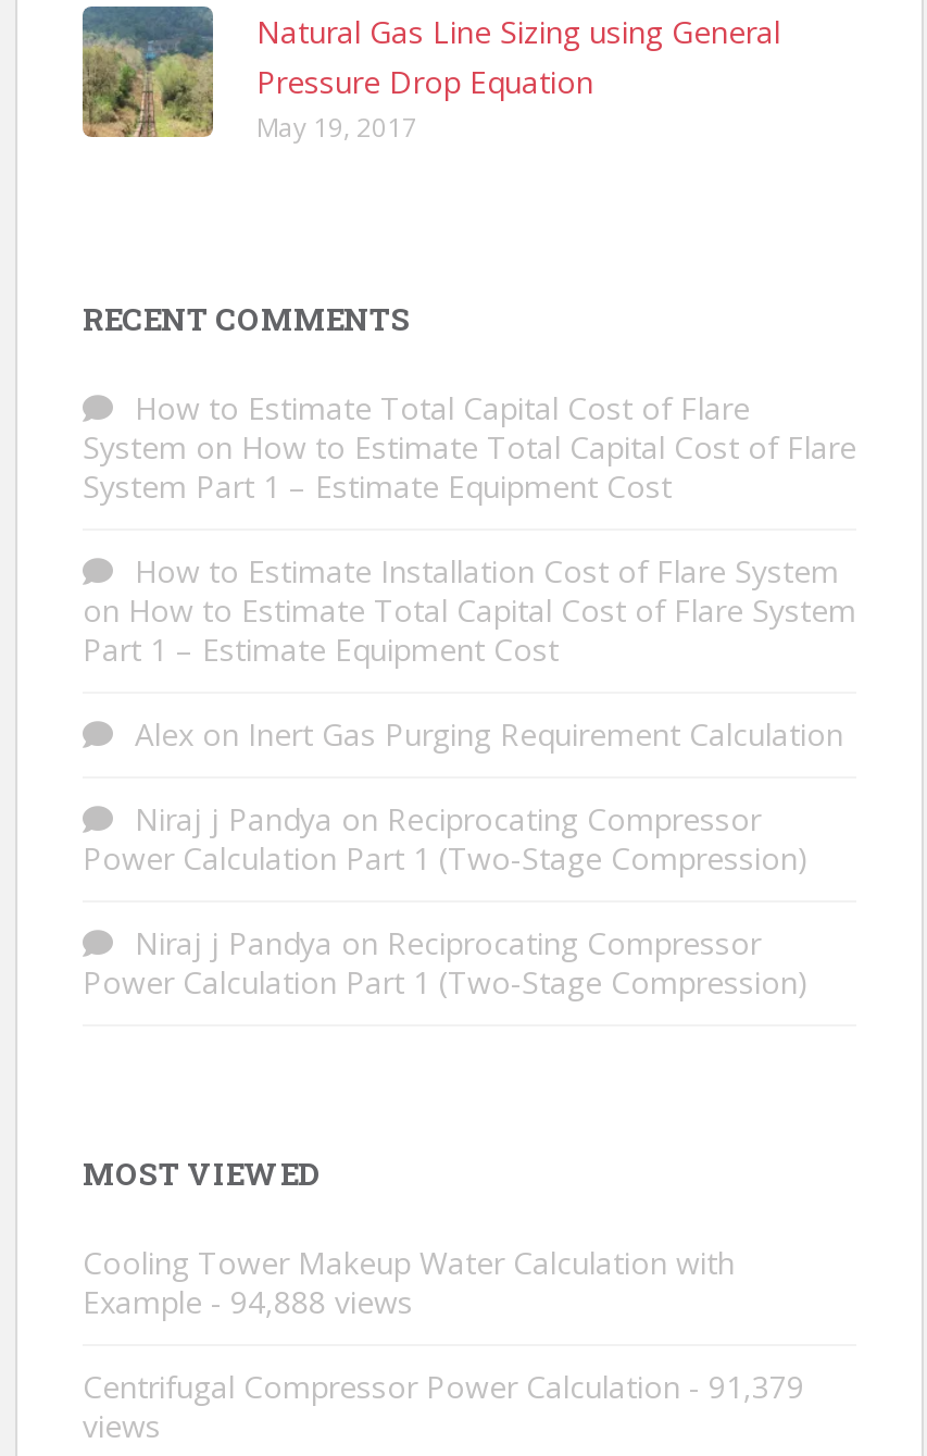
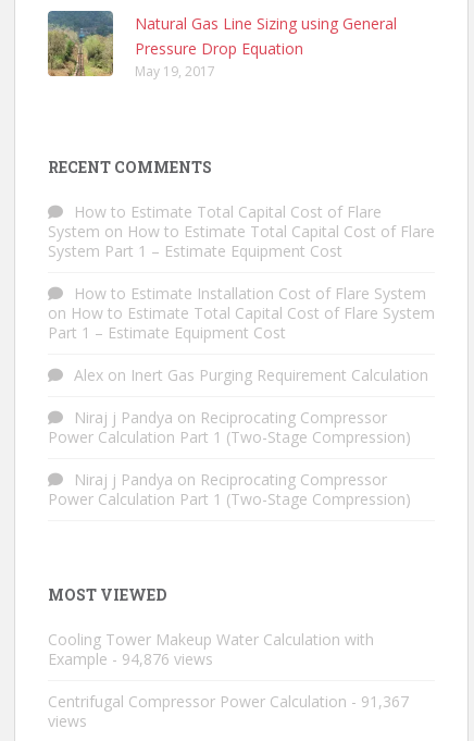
[83,1280,413,1322] Example - 94,888 views -> [48,648,213,669] Example - 94,876 views
[83,1365,804,1407] Centrifugal Compressor Power Calculation - 91,379 -> [48,691,409,711] Centrifugal Compressor Power Calculation - 91,367

